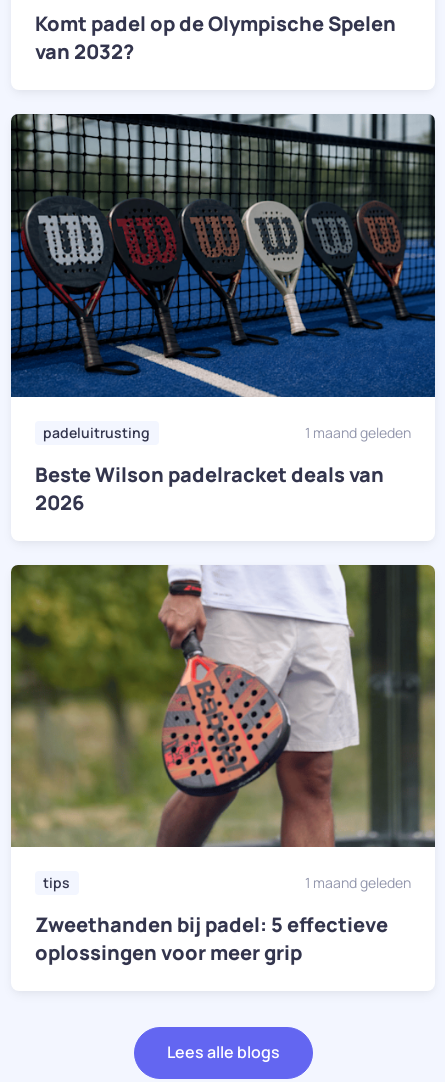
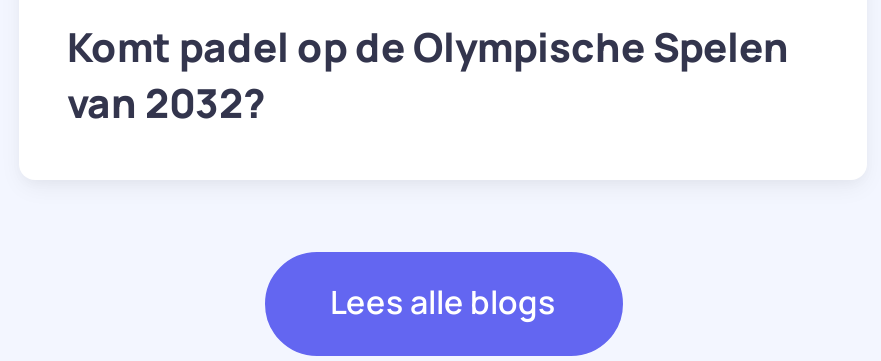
[10,113,436,516] [image] | padeluitrusting | 1 maand geleden | Beste Wilson padelracket deals van | 2026 -> none
[10,564,436,966] [image] | tips | 1 maand geleden | Zweethanden bij padel: 5 effectieve | oplossingen voor meer grip -> none

